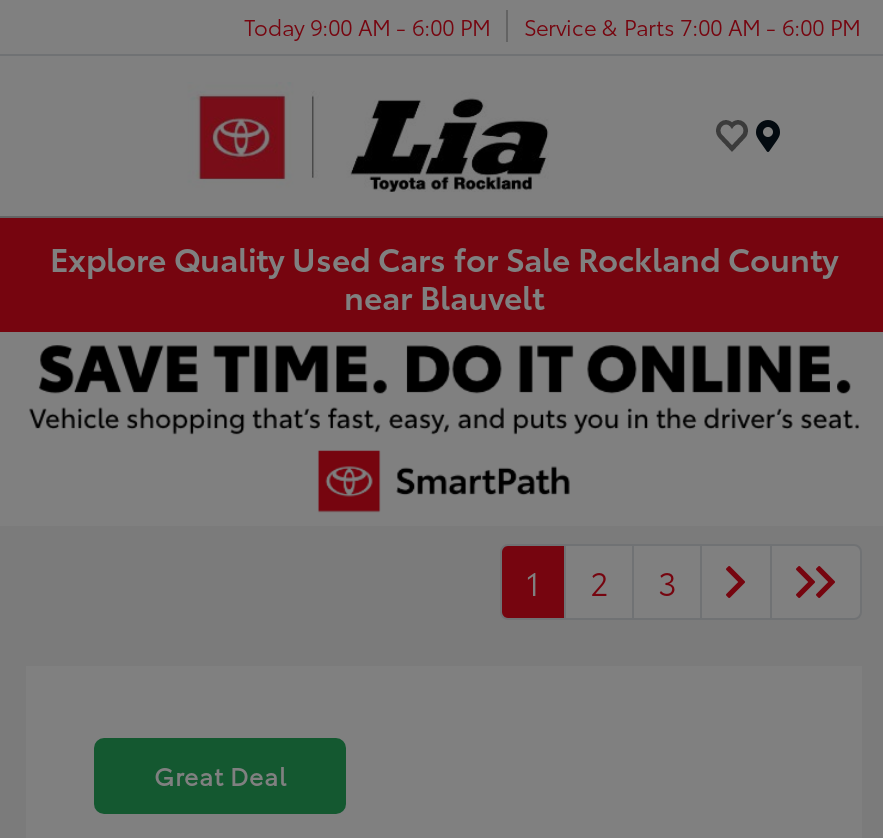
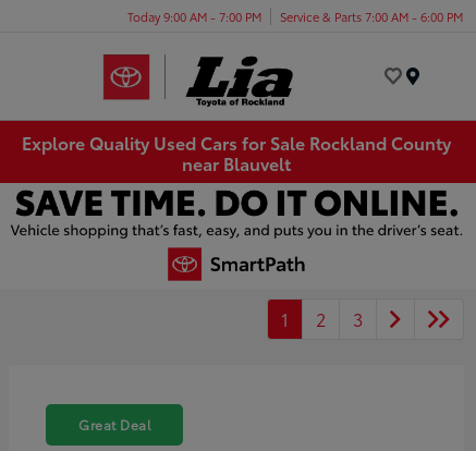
[244,9,860,41] Today 9:00 AM - 6:00 PM Service & Parts 7:00 AM - 6:00 PM -> [127,7,463,25] Today 9:00 AM - 7:00 PM Service & Parts 7:00 AM - 6:00 PM

